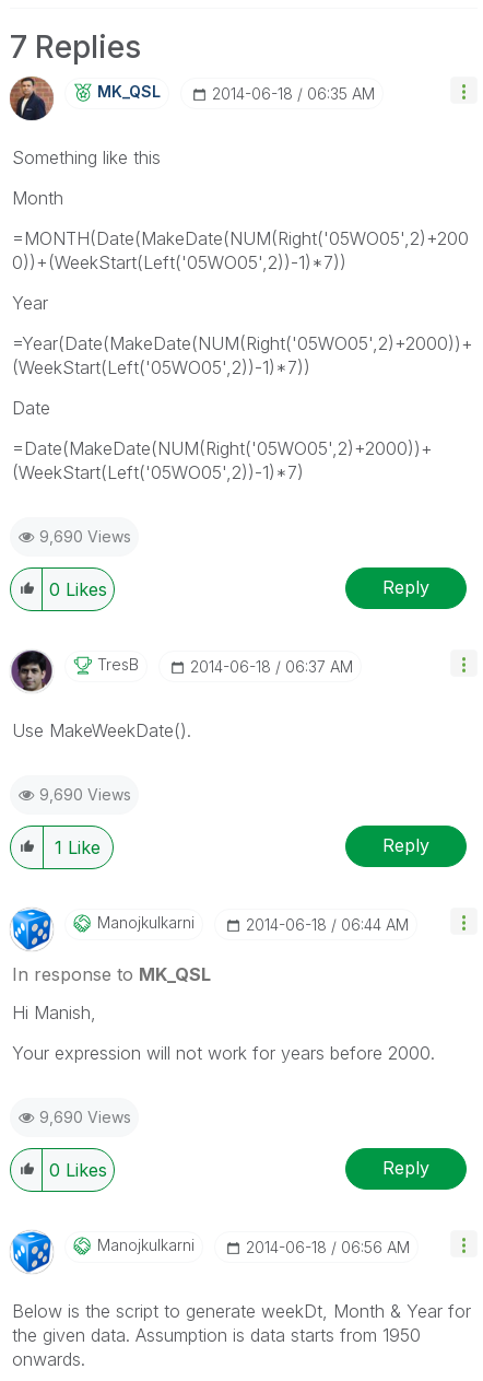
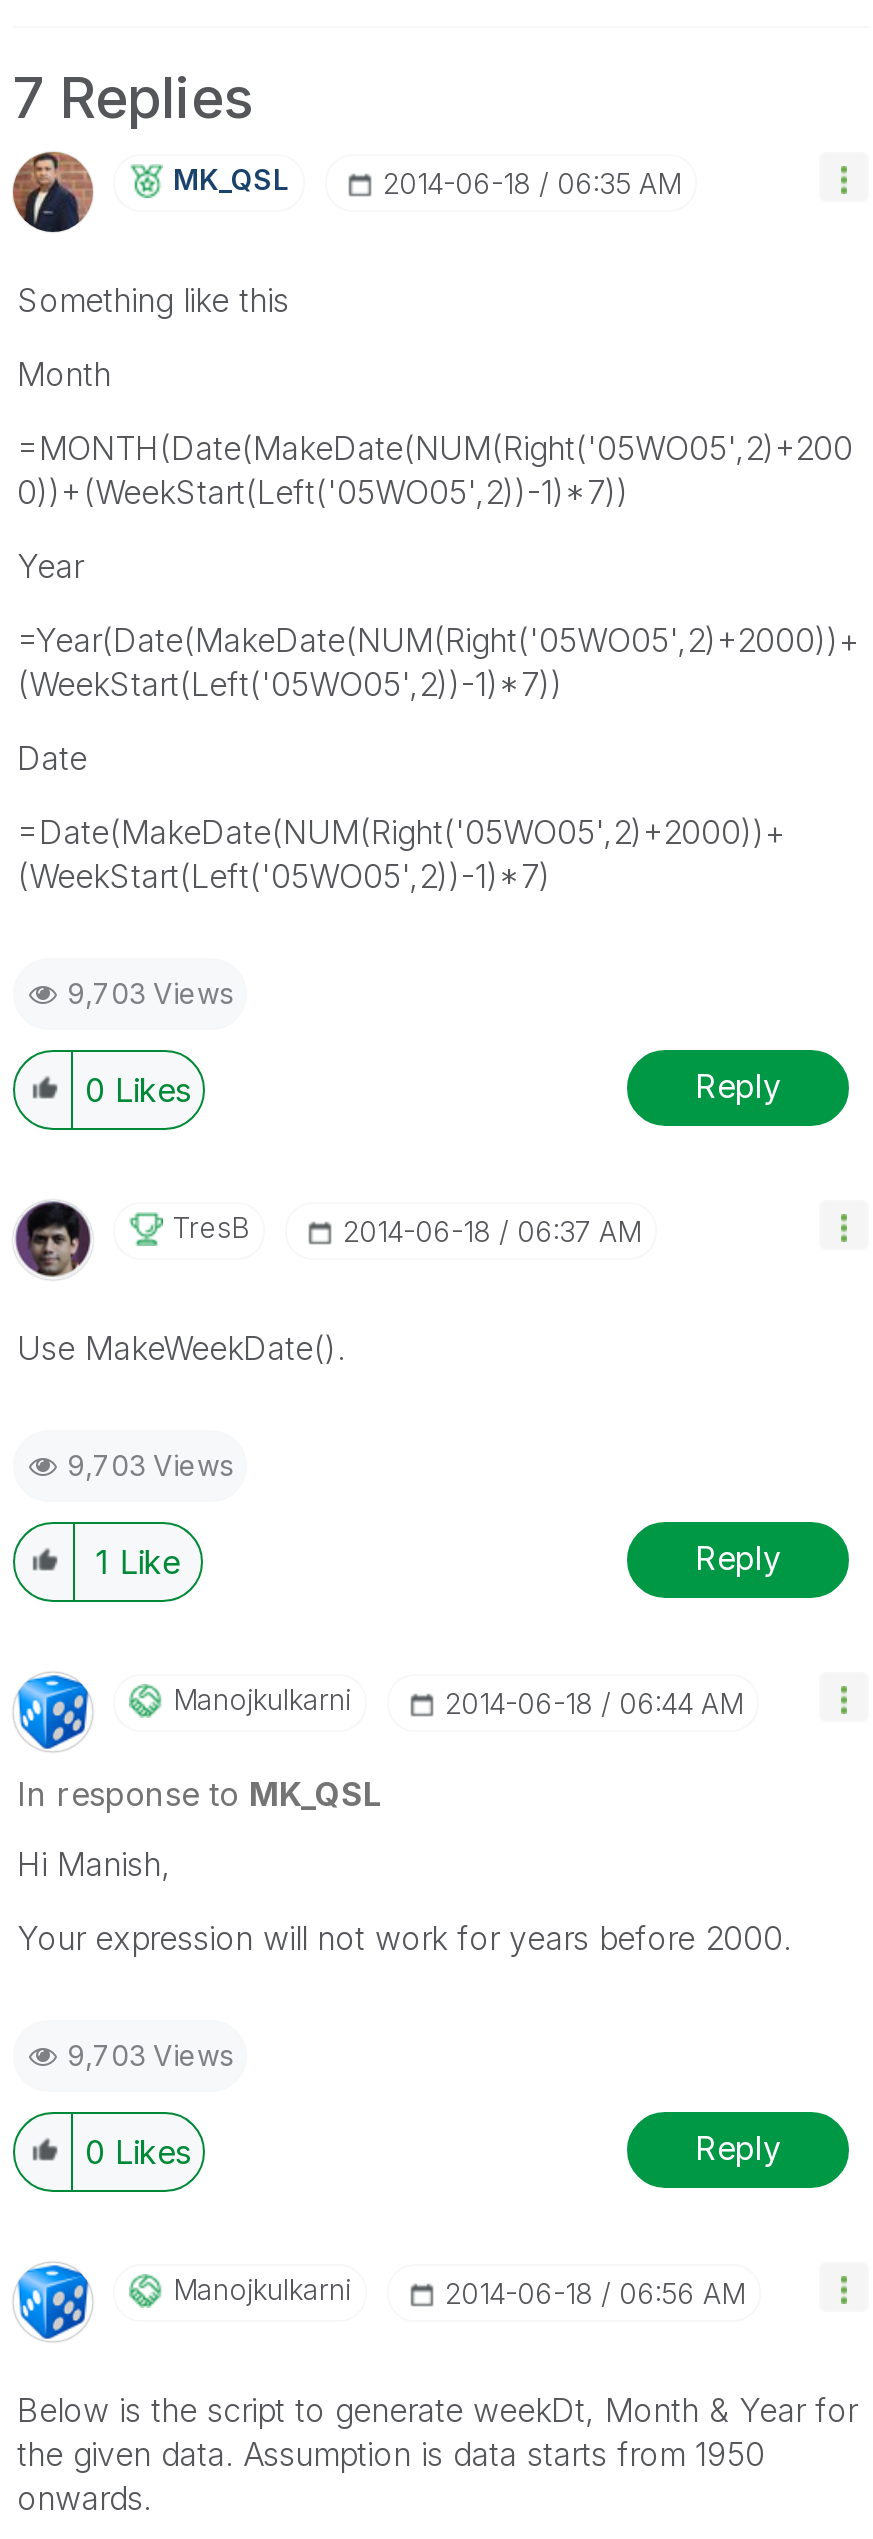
[39,526,131,545] 9,690 Views -> [67,975,233,1009] 9,703 Views
[39,785,131,803] 9,690 Views -> [67,1447,233,1481] 9,703 Views
[39,1107,131,1126] 9,690 Views -> [67,2037,233,2071] 9,703 Views

